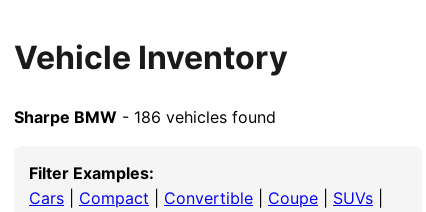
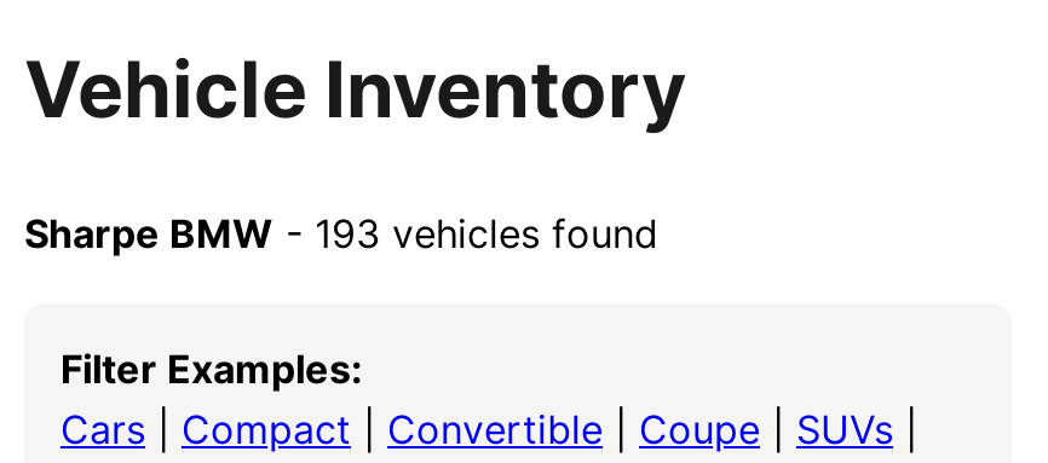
[14,107,276,127] Sharpe BMW - 186 vehicles found -> [24,209,658,257] Sharpe BMW - 193 vehicles found

